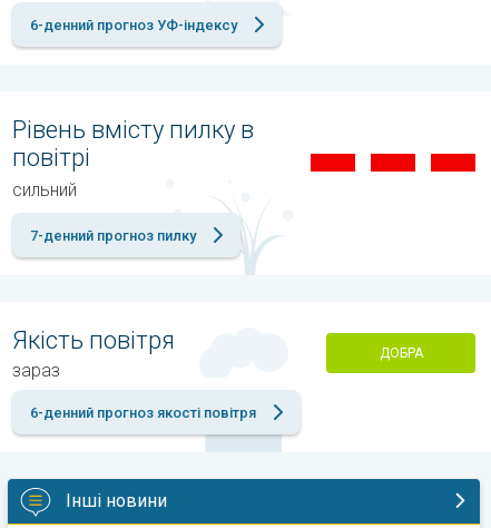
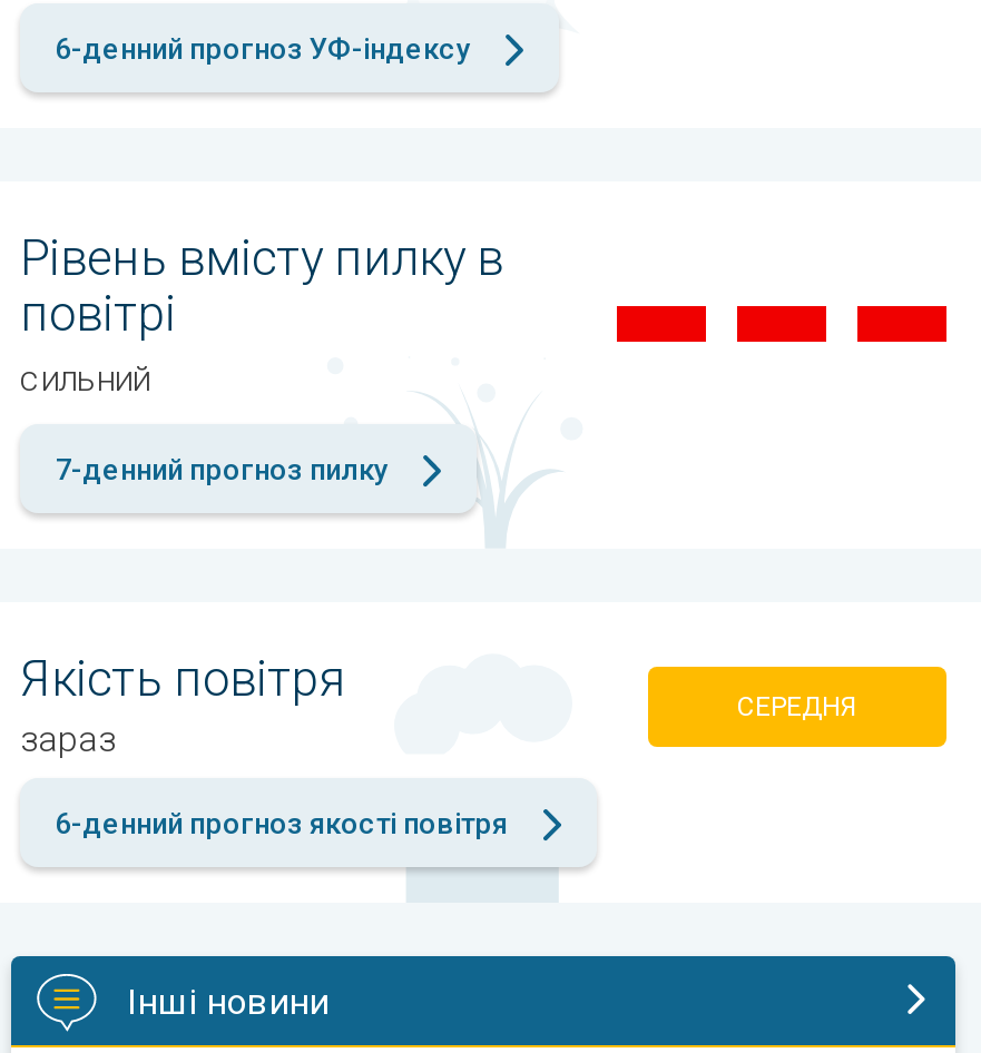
[379,346,423,361] ДОБРА -> [737,691,857,722] СЕРЕДНЯ

